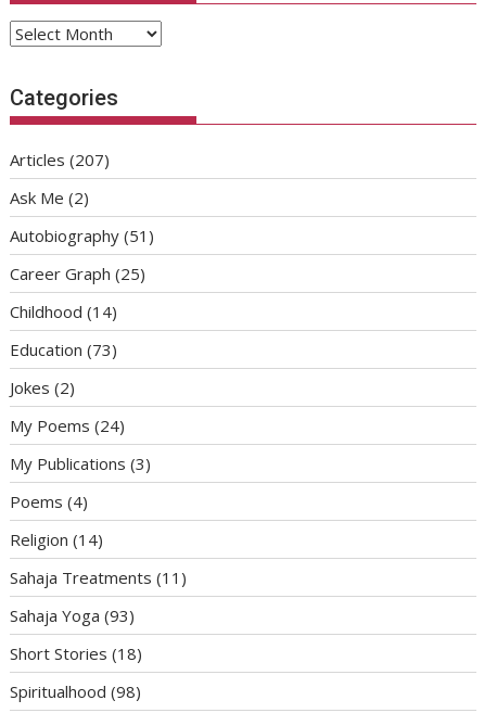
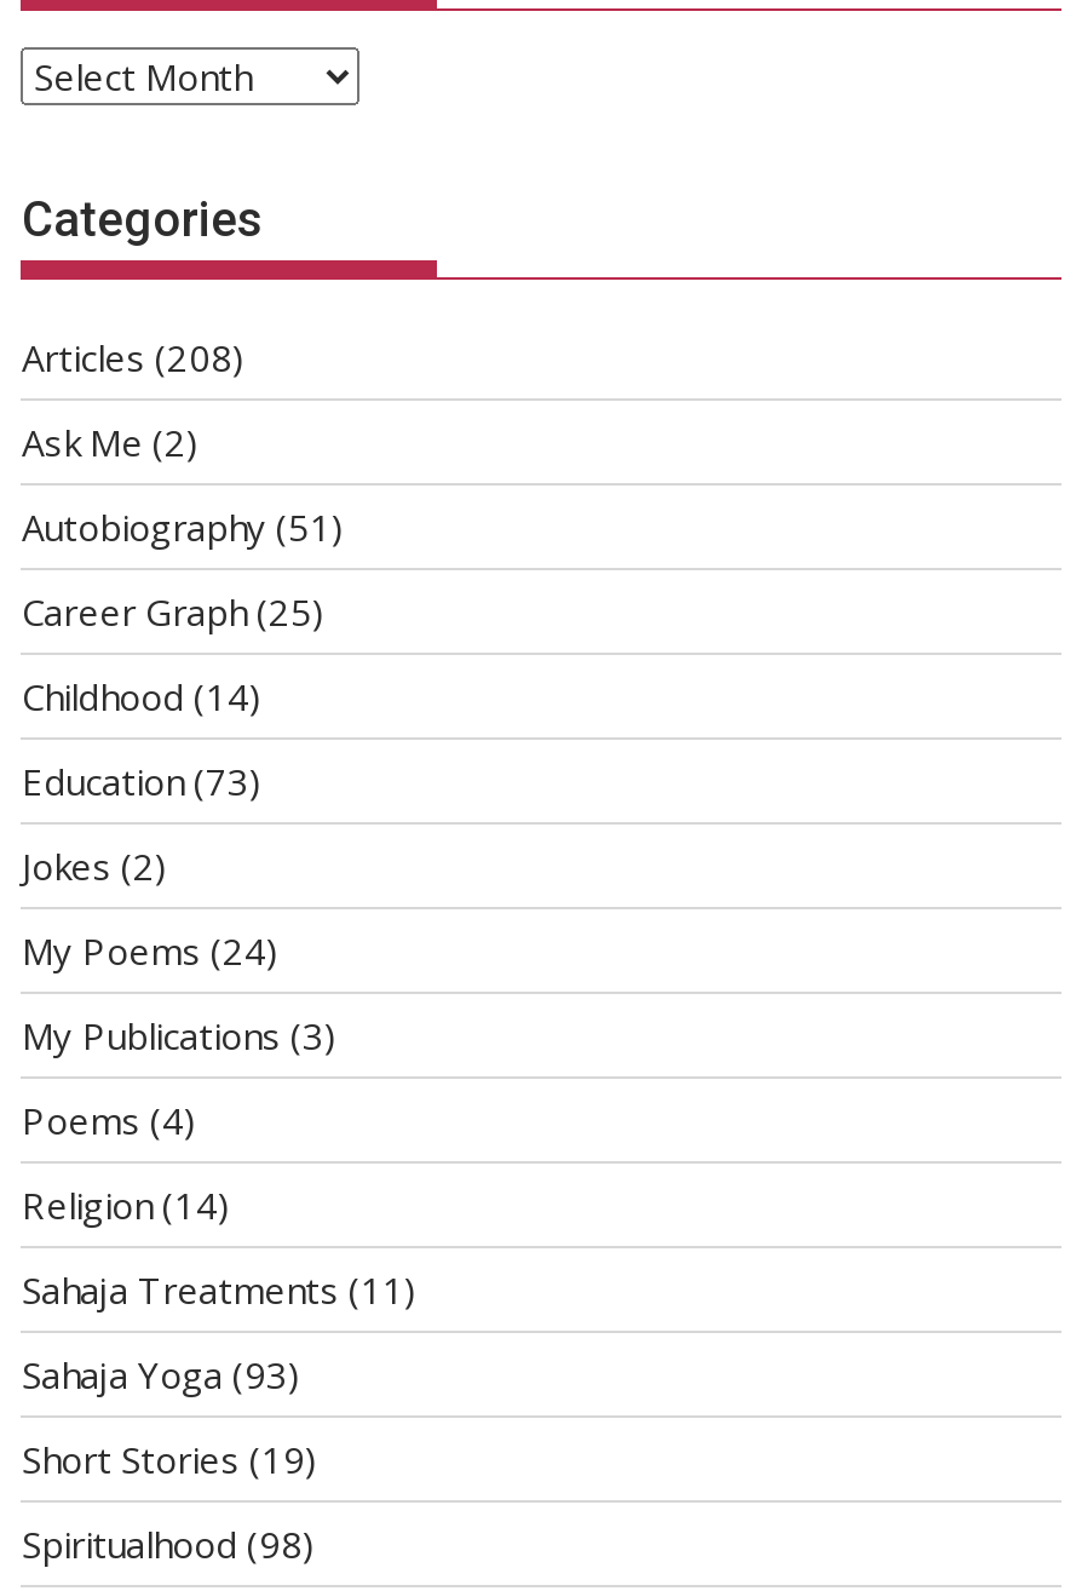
[10,148,110,170] Articles (207) -> [22,332,244,381] Articles (208)
[10,642,143,664] Short Stories (18) -> [22,1434,317,1483] Short Stories (19)

